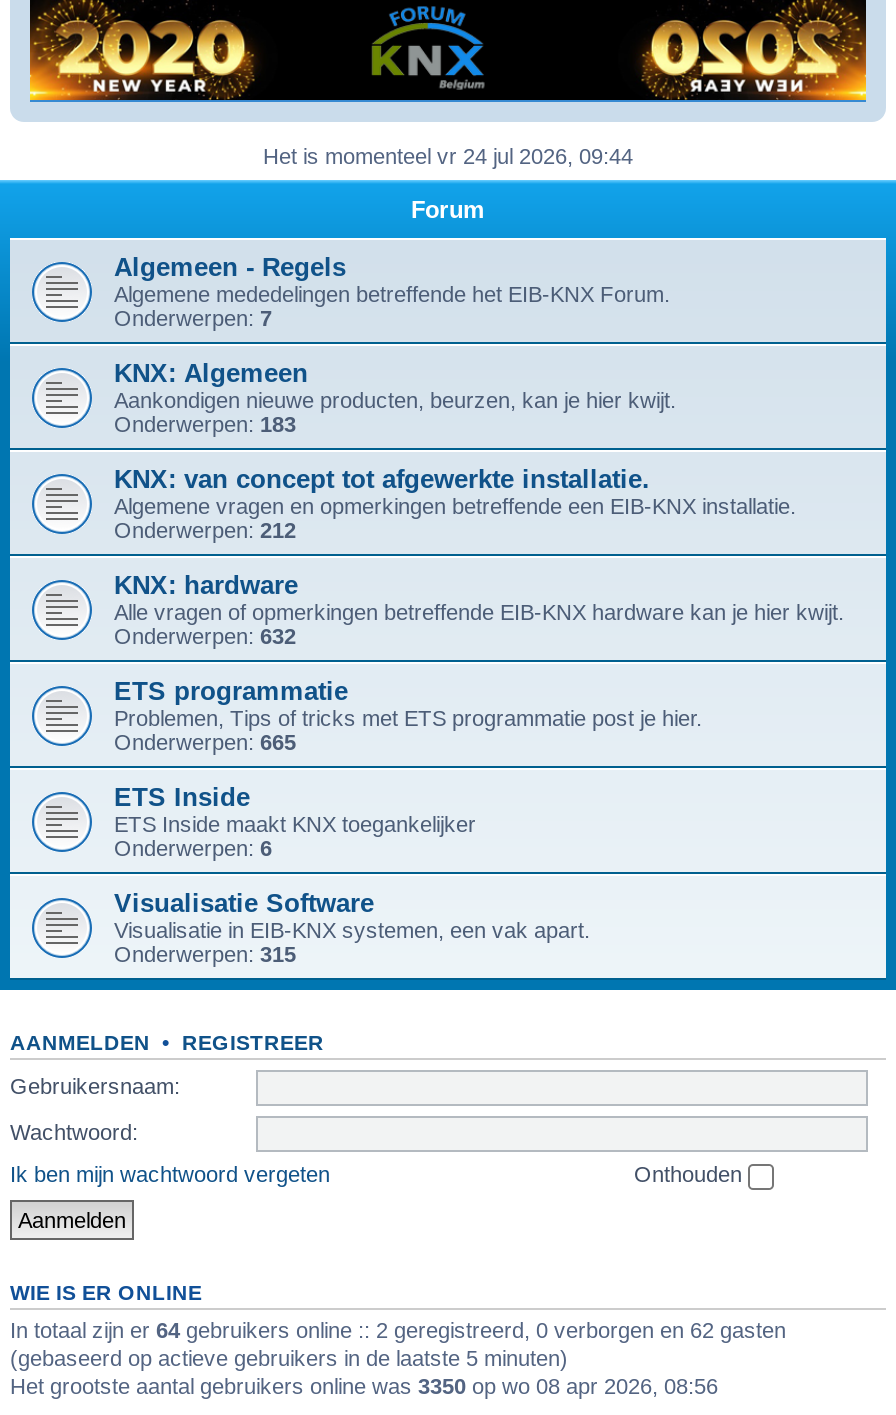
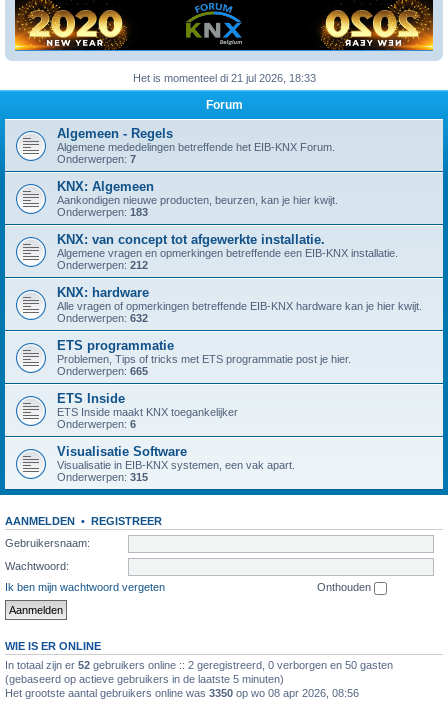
[263,144,633,168] Het is momenteel vr 24 jul 2026, 09:44 -> [132,72,315,84] Het is momenteel di 21 jul 2026, 18:33
[10,1318,786,1342] In totaal zijn er 64 gebruikers online :: 2 geregistreerd, 0 verborgen en 62 gasten -> [5,659,393,671] In totaal zijn er 52 gebruikers online :: 2 geregistreerd, 0 verborgen en 50 gasten

